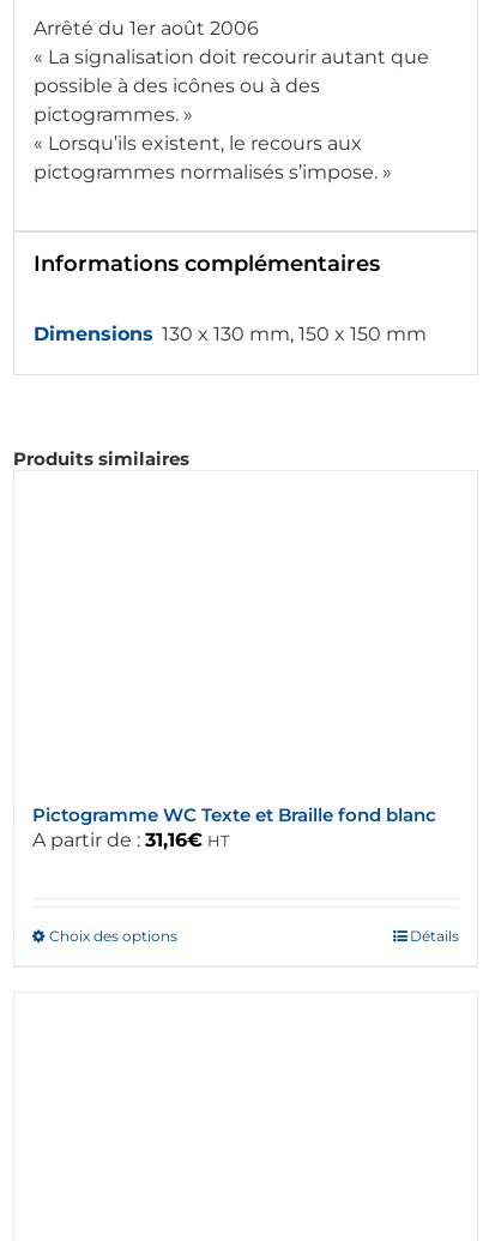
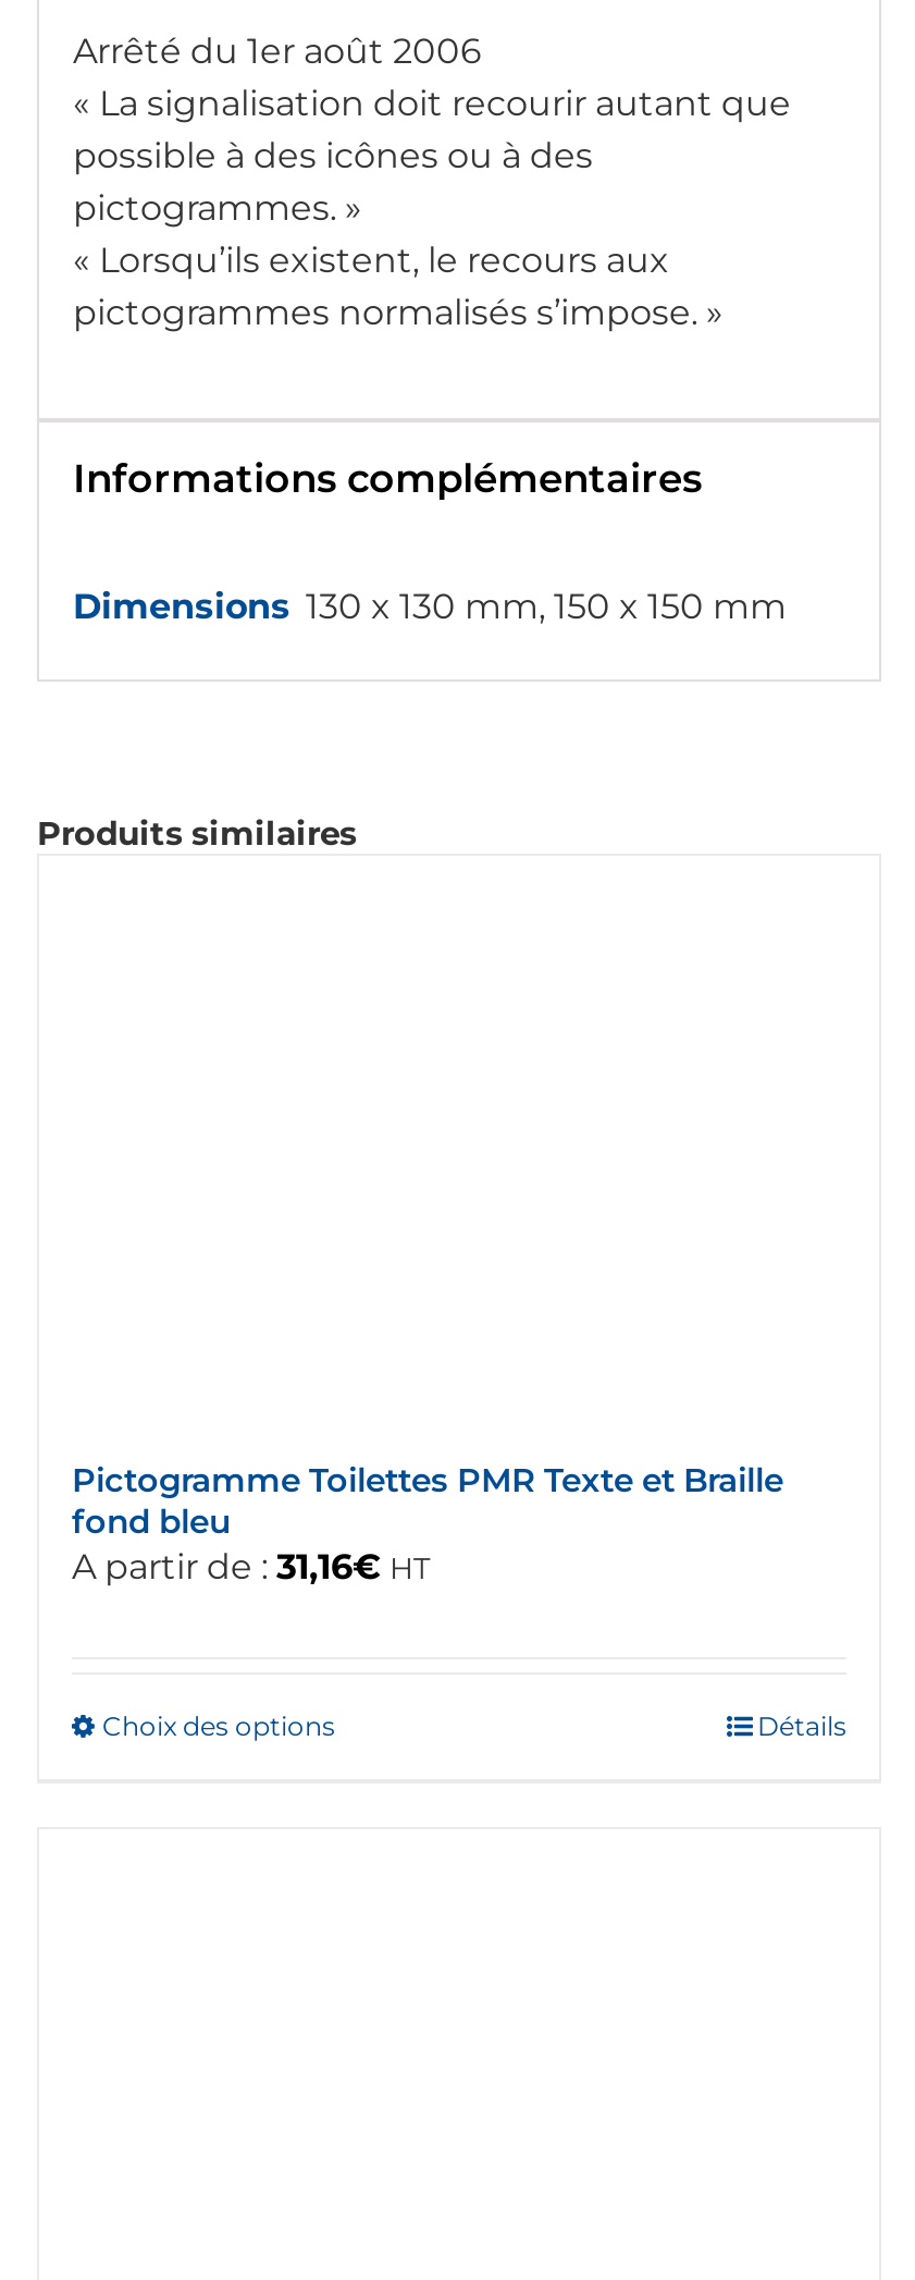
[32,803,436,826] Pictogramme WC Texte et Braille fond blanc -> [72,1459,783,1542] Pictogramme Toilettes PMR Texte et Braille | fond bleu

